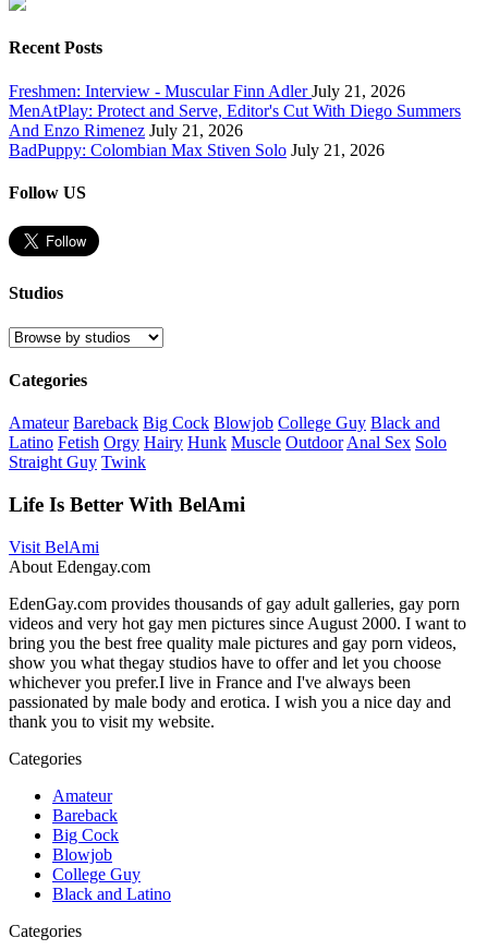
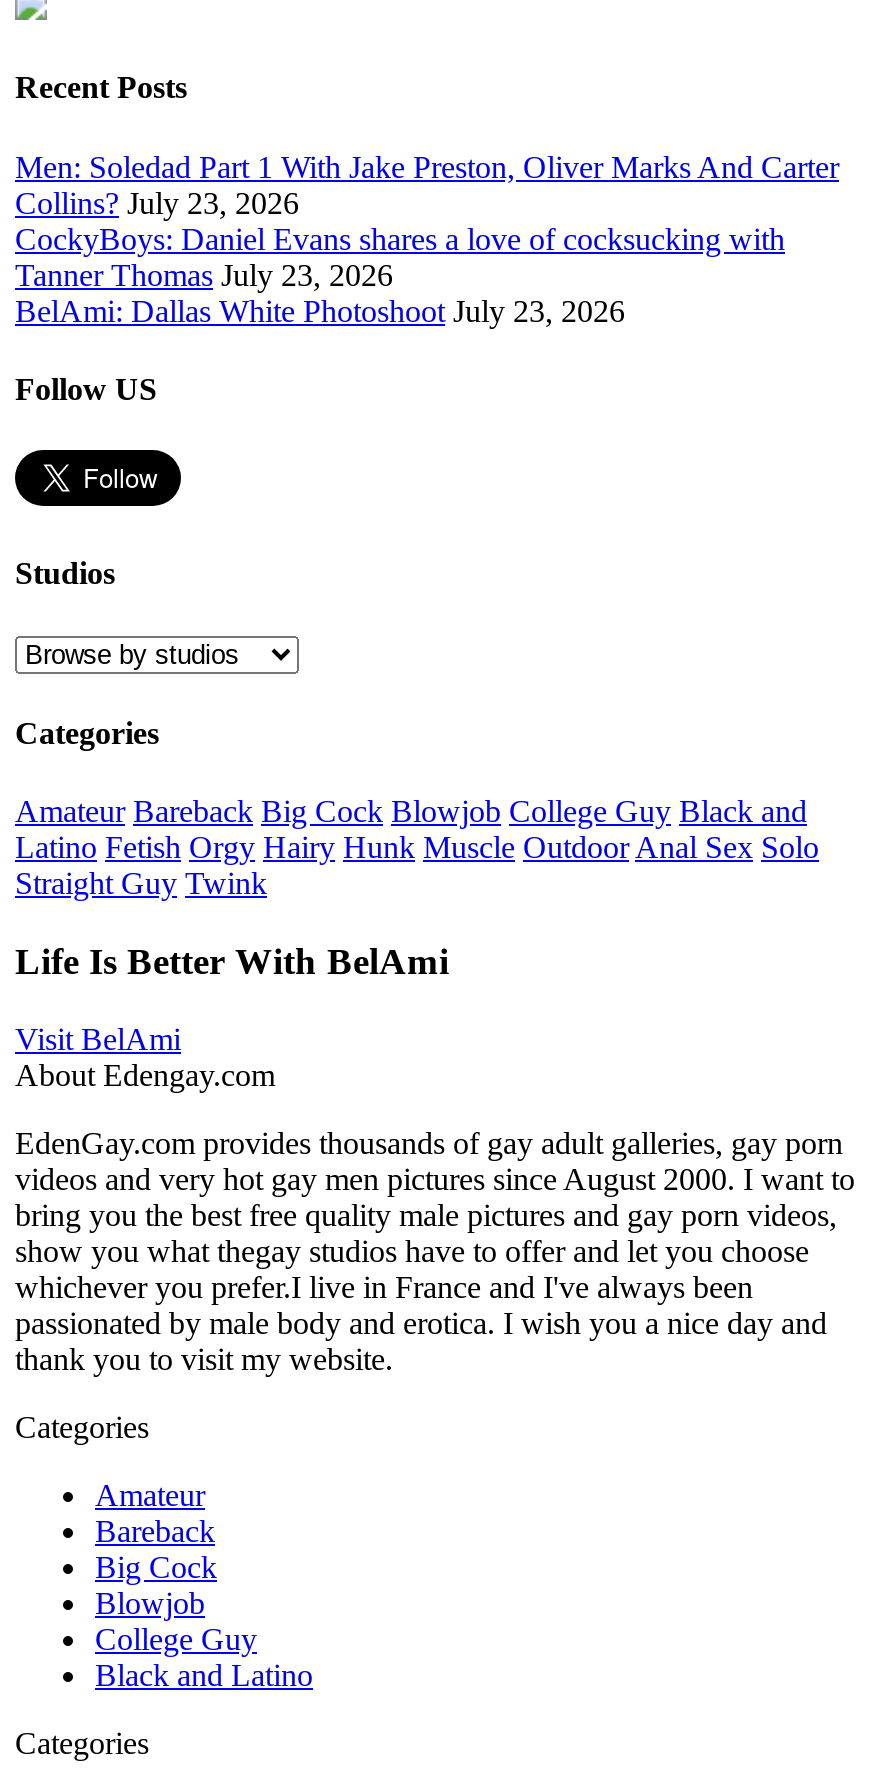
[9,81,461,159] Freshmen: Interview - Muscular Finn Adler July 21, 2026 | MenAtPlay: Protect and Serve, Editor's Cut With Diego Summers | And Enzo Rimenez July 21, 2026 | BadPuppy: Colombian Max Stiven Solo July 21, 2026 -> [15,149,839,327] Men: Soledad Part 1 With Jake Preston, Oliver Marks And Carter | Collins? July 23, 2026 | CockyBoys: Daniel Evans shares a love of cocksucking with | Tanner Thomas July 23, 2026 | BelAmi: Dallas White Photoshoot July 23, 2026

